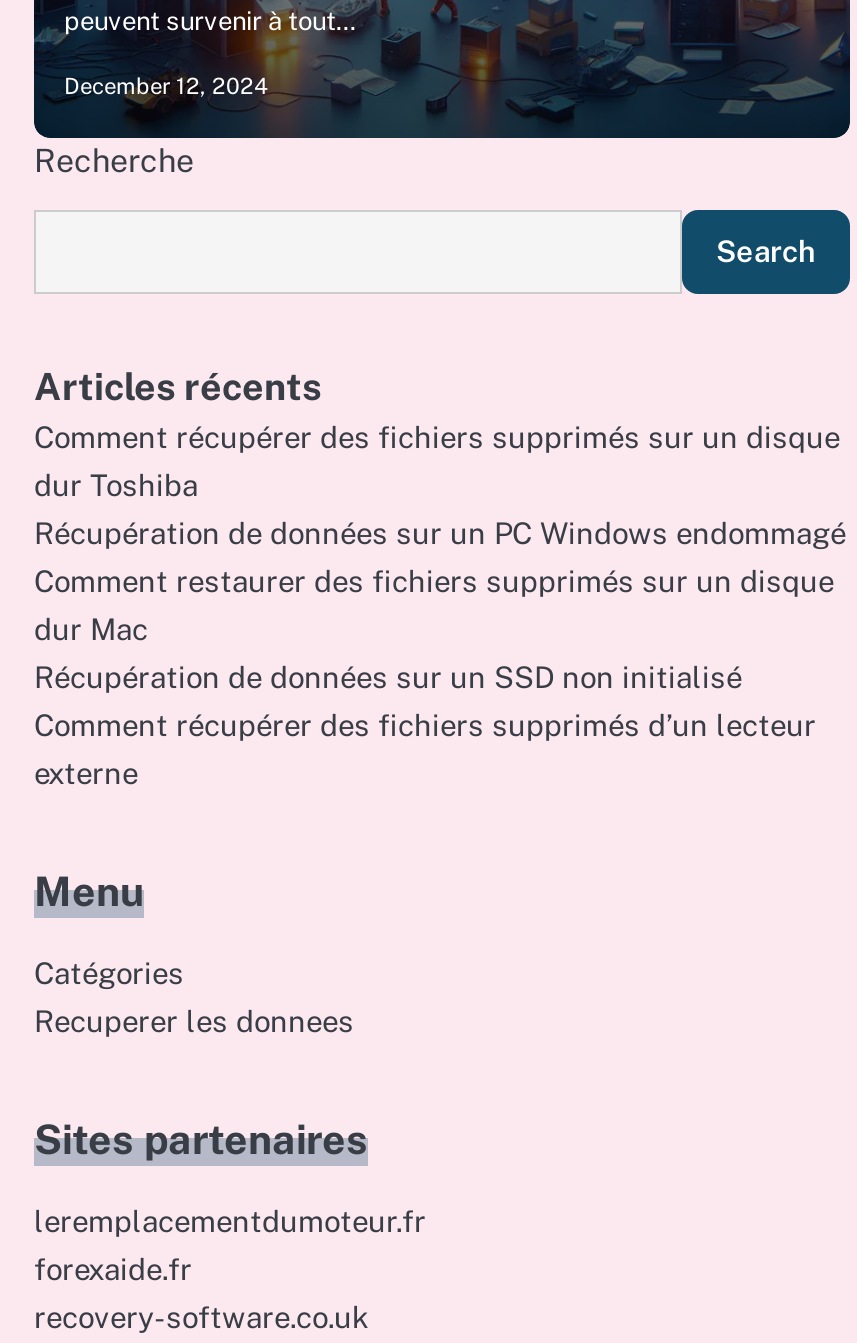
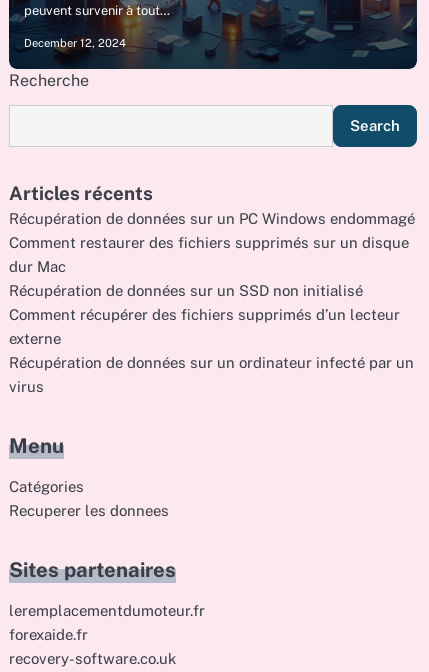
[34,420,840,502] Comment récupérer des fichiers supprimés sur un disque | dur Toshiba -> none
moved [34,516,846,790] -> [9,210,415,347]: Récupération de données sur un PC Windows endommagé | Comment restaurer des fichiers supprimés sur un disque | dur Mac | Récupération de données sur un SSD non initialisé | Comment récupérer des fichiers supprimés d’un lecteur | externe
none -> [9,354,414,395] Récupération de données sur un ordinateur infecté par un | virus

